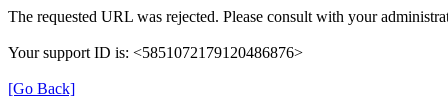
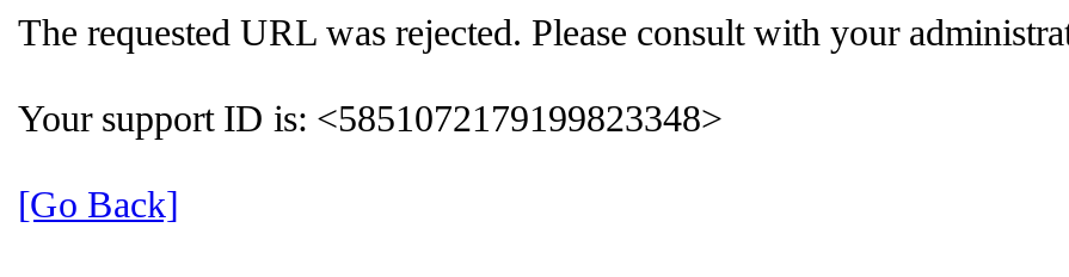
[8,44,303,61] Your support ID is: <5851072179120486876> -> [18,98,723,138] Your support ID is: <5851072179199823348>

